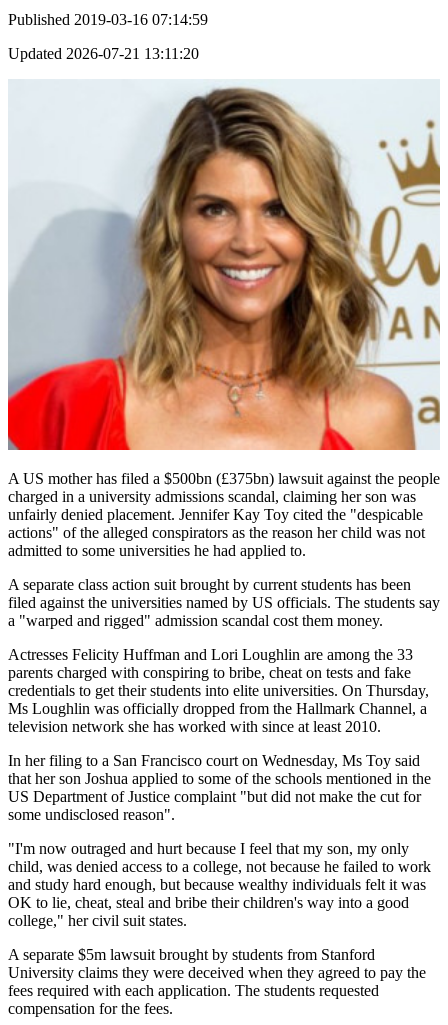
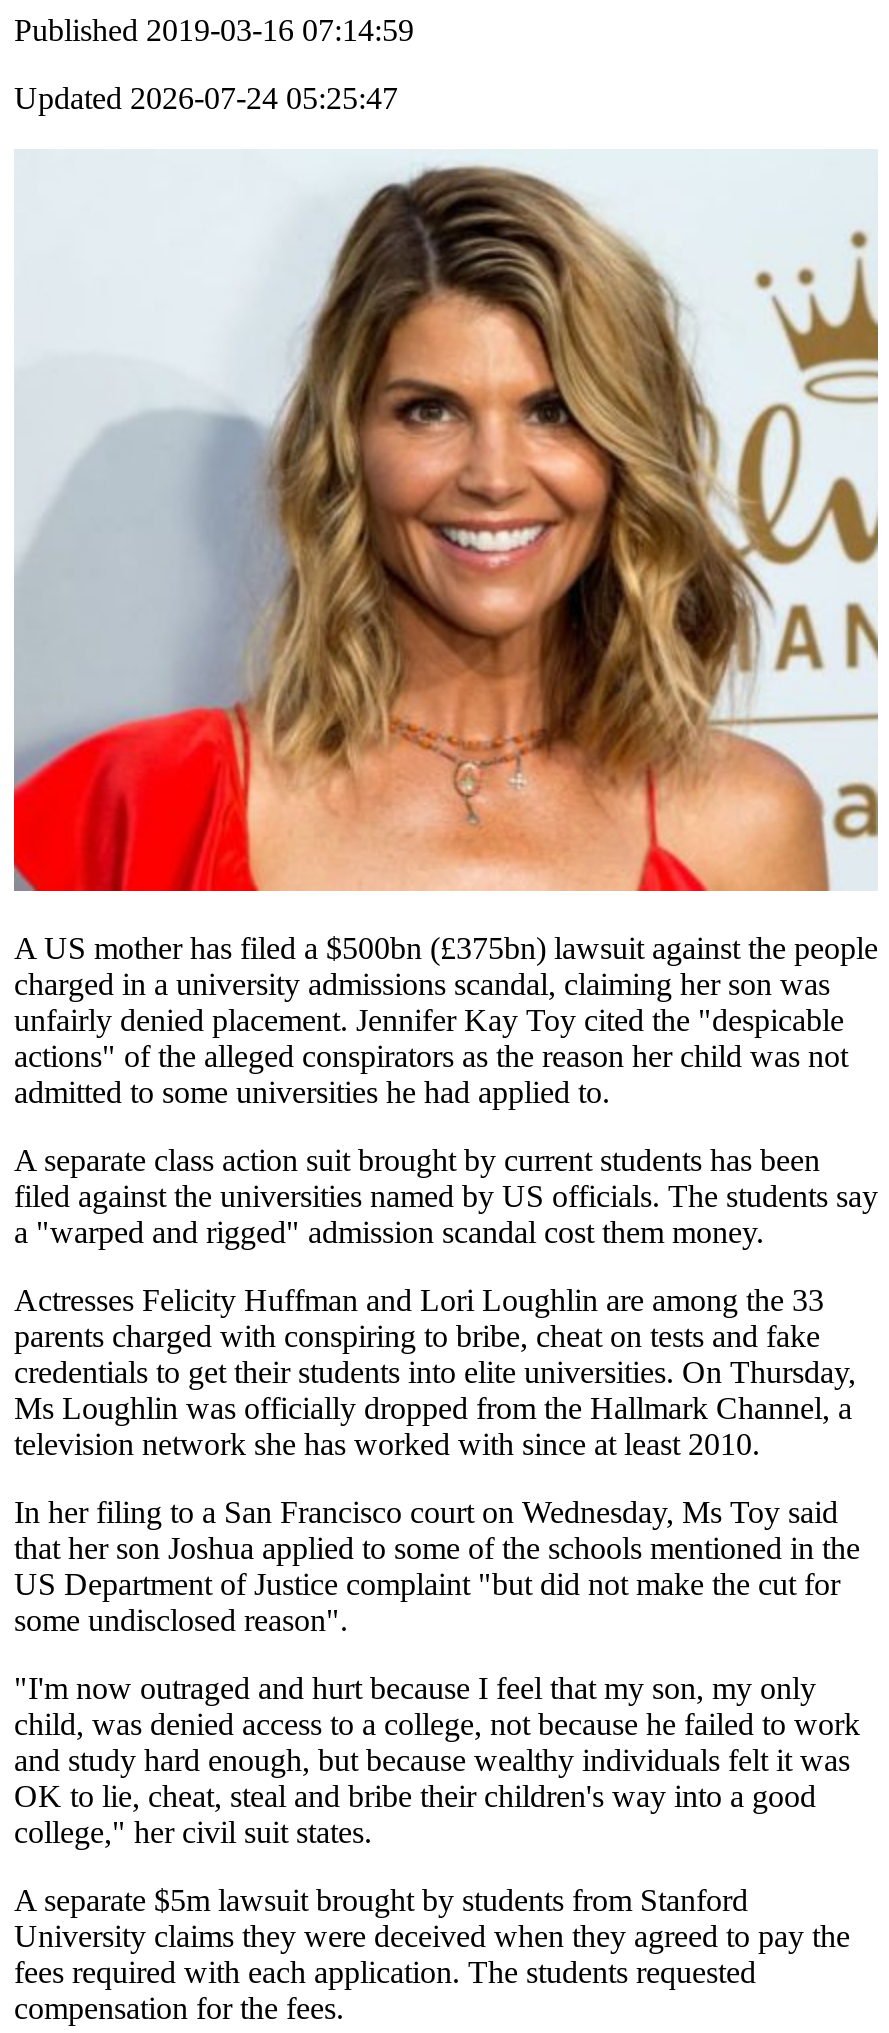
[8,45,199,62] Updated 2026-07-21 13:11:20 -> [14,80,398,114] Updated 2026-07-24 05:25:47

